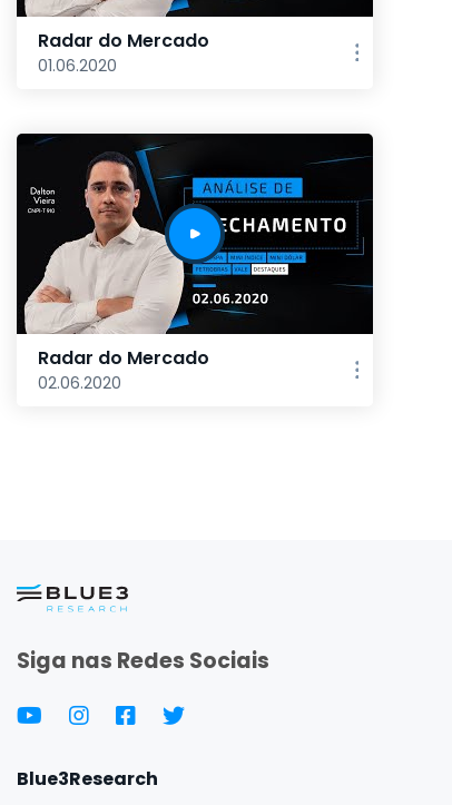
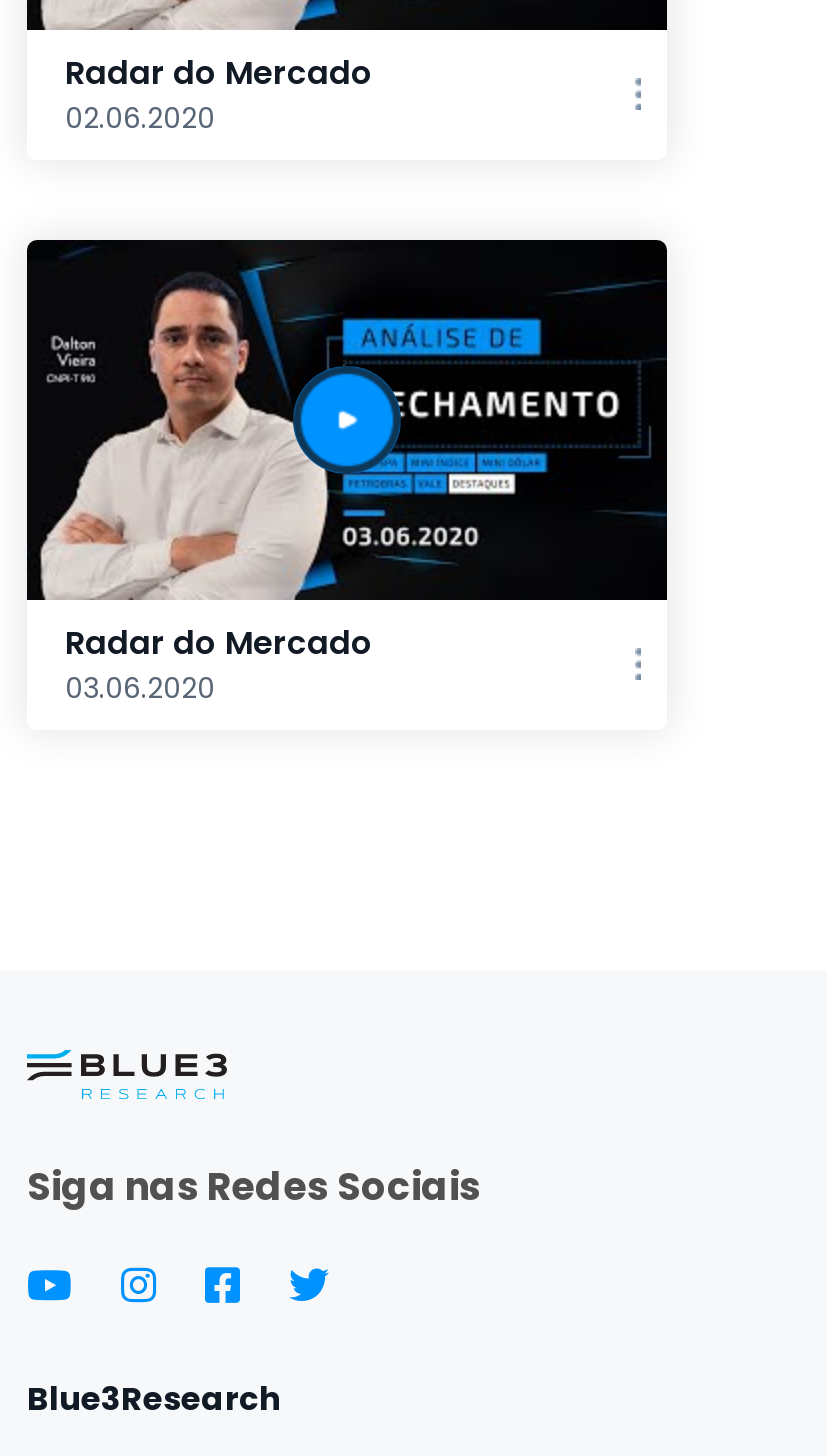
[38,55,117,77] 01.06.2020 -> [65,98,215,138] 02.06.2020
[38,372,121,394] 02.06.2020 -> [65,668,215,708] 03.06.2020

